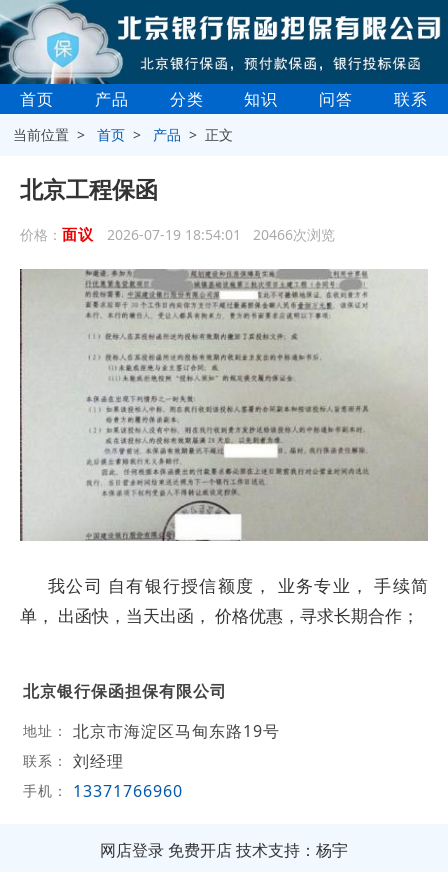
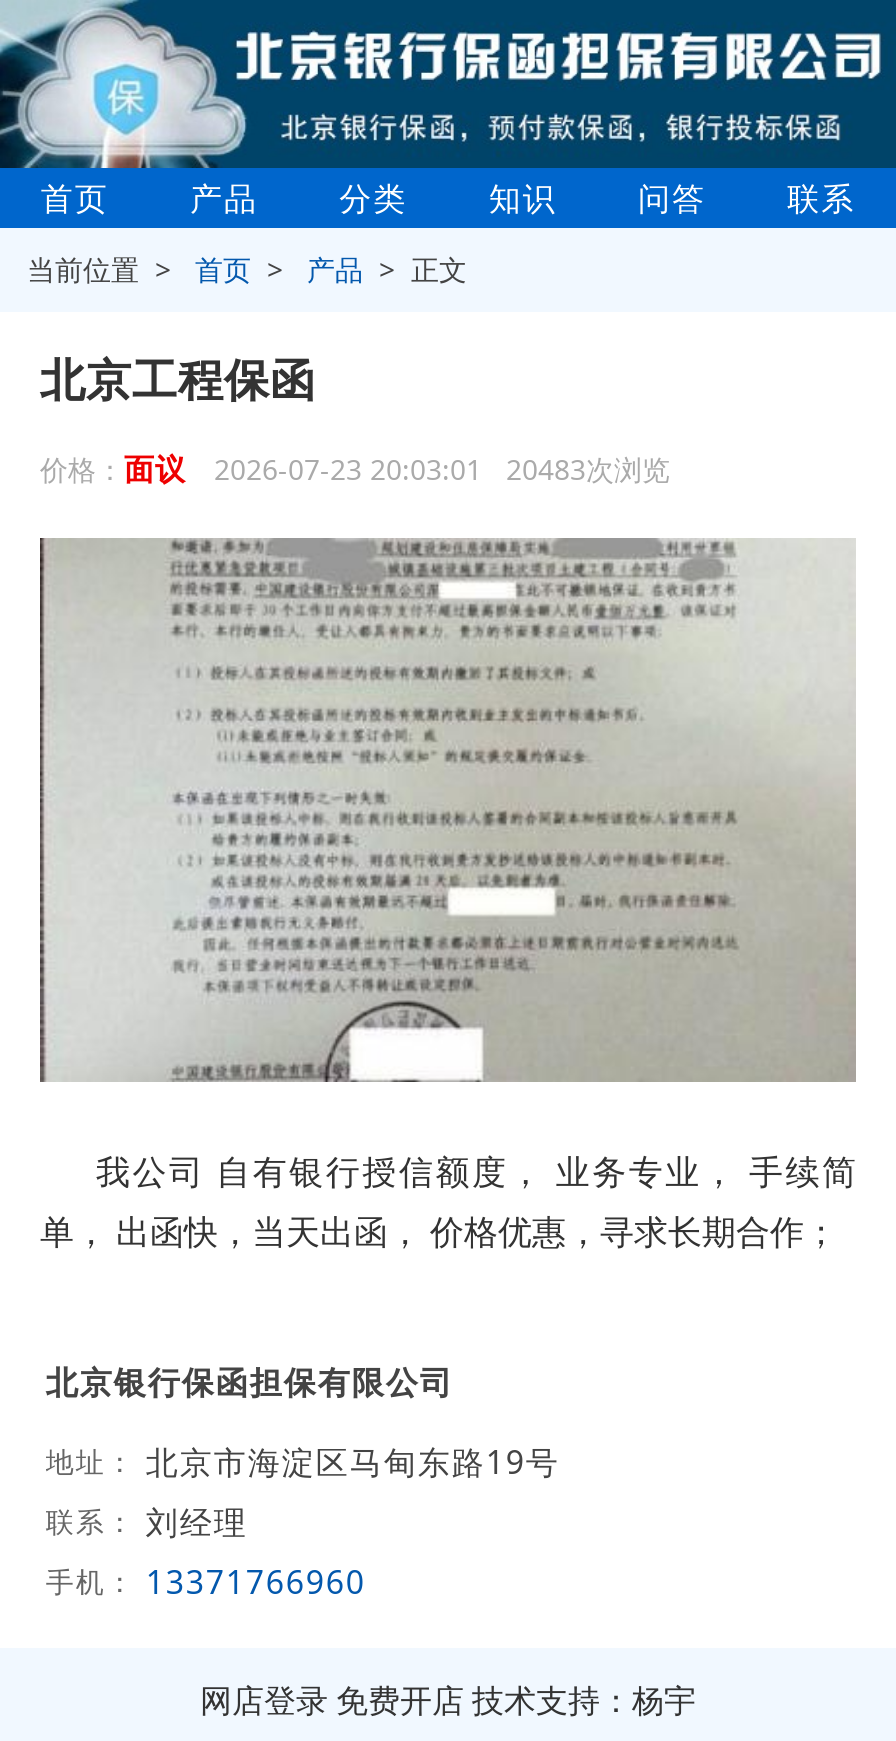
[20,224,335,244] 价格：面议 2026-07-19 18:54:01 20466次浏览 -> [40,448,670,488] 价格：面议 2026-07-23 20:03:01 20483次浏览

